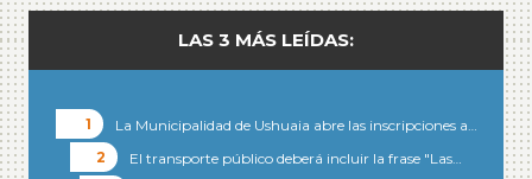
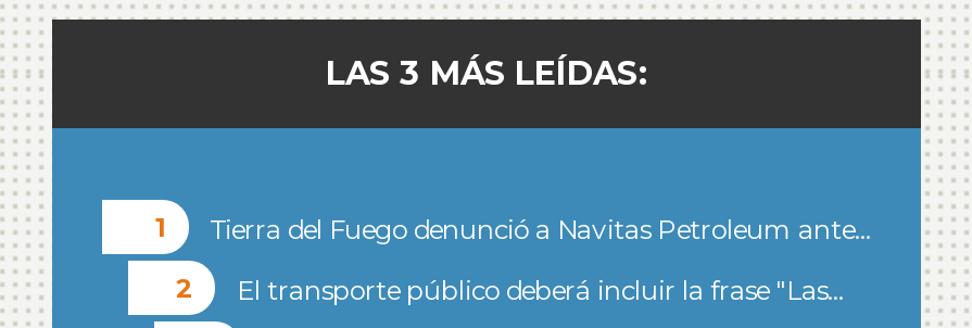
[115,117,477,134] La Municipalidad de Ushuaia abre las inscripciones a… -> [210,214,872,246] Tierra del Fuego denunció a Navitas Petroleum ante…

